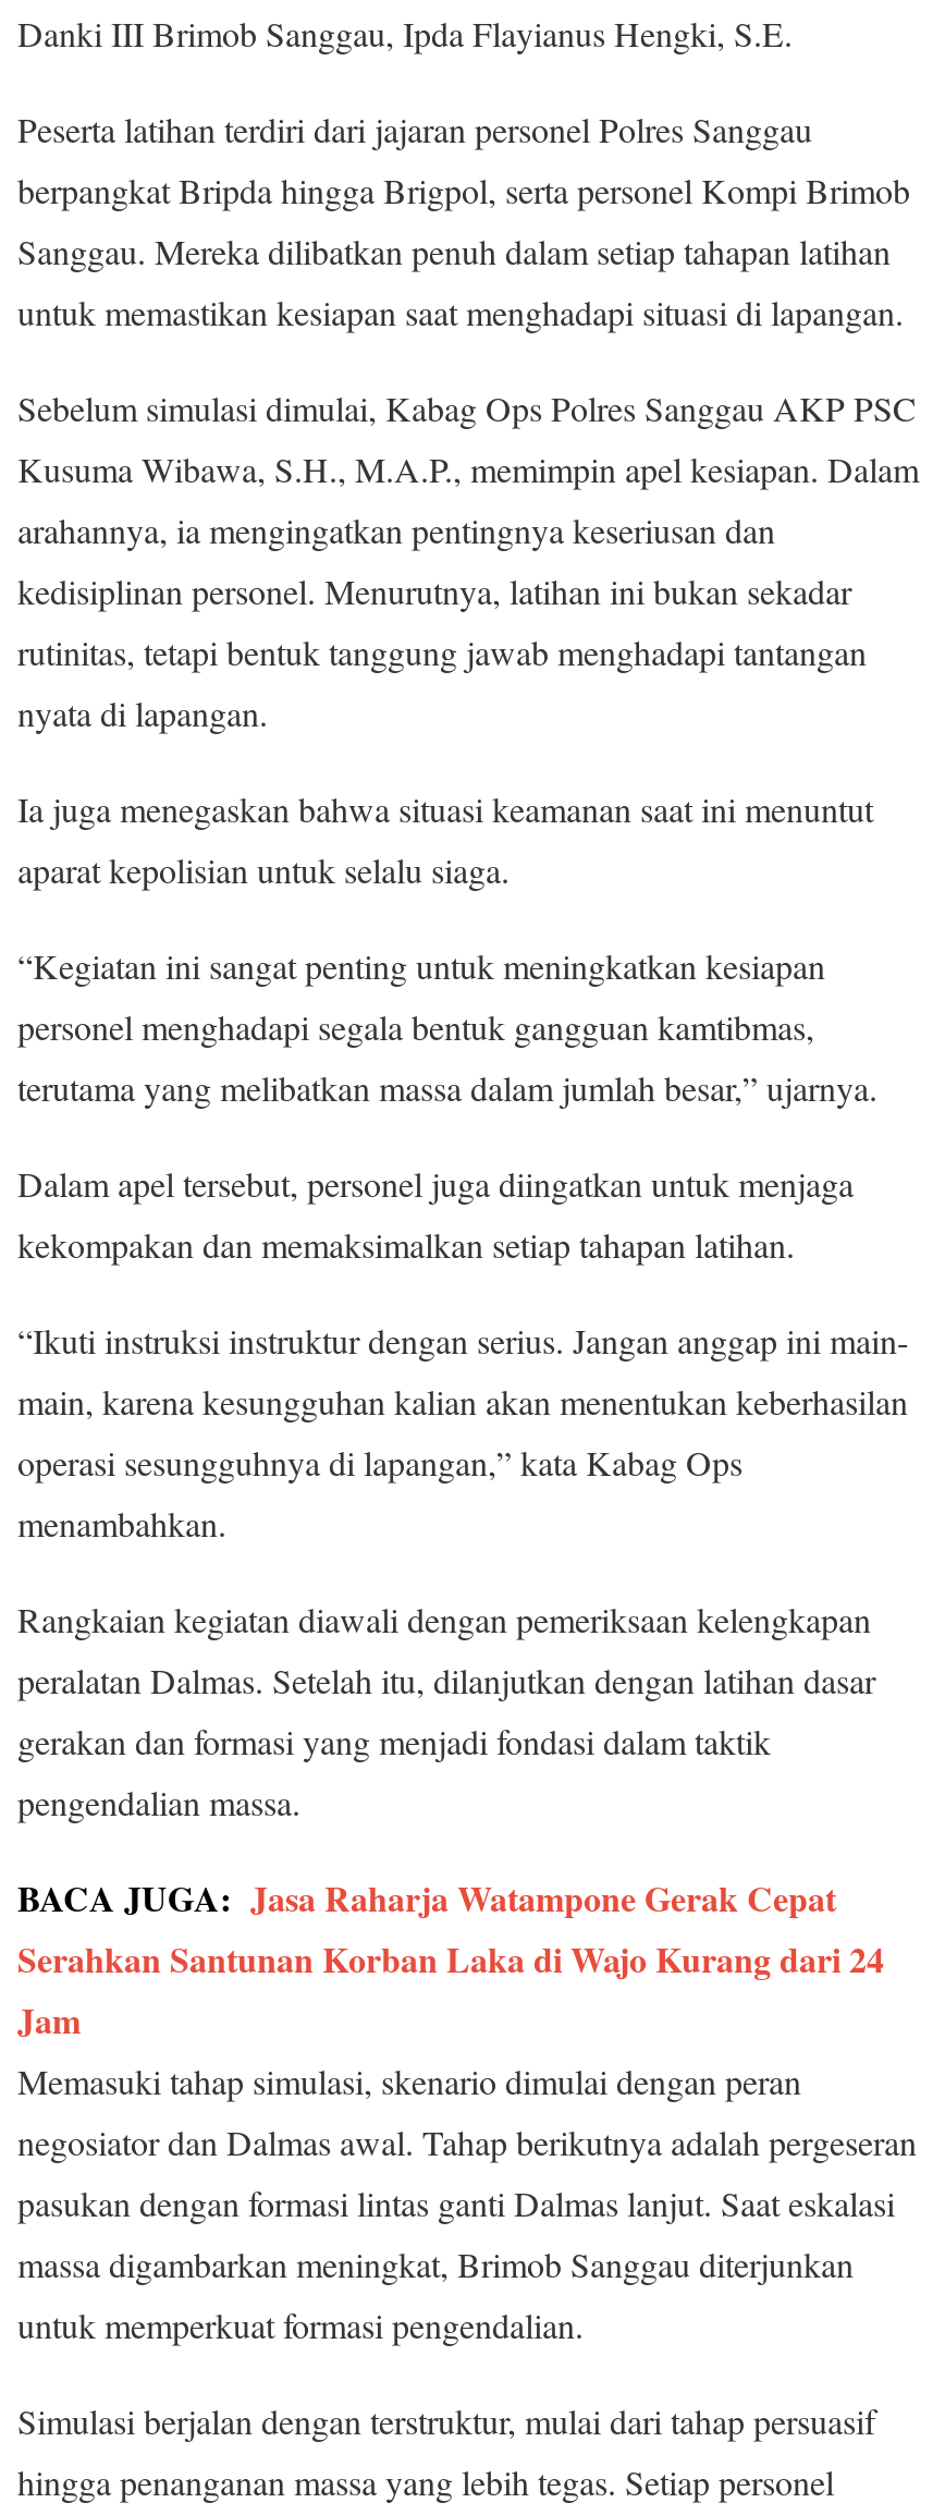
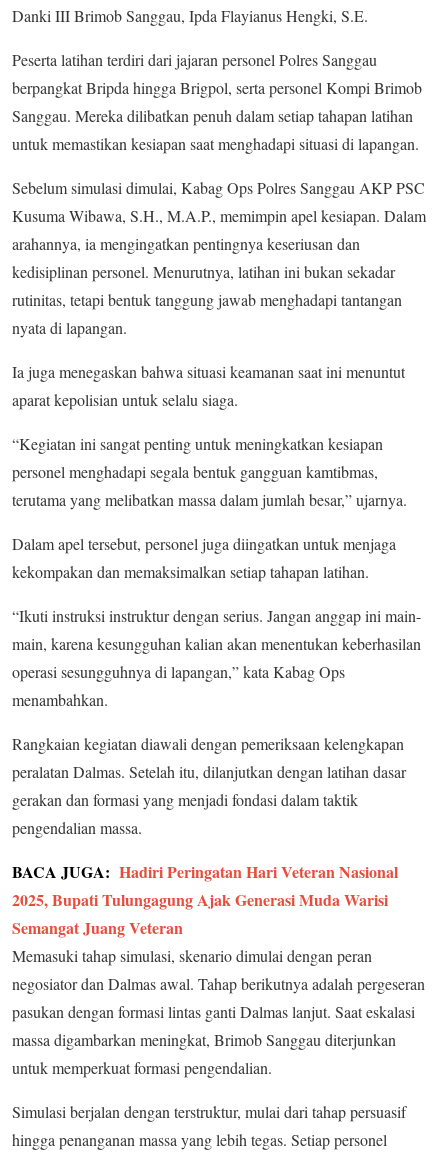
[17,1872,884,2044] BACA JUGA: Jasa Raharja Watampone Gerak Cepat | Serahkan Santunan Korban Laka di Wajo Kurang dari 24 | Jam -> [12,860,398,939] BACA JUGA: Hadiri Peringatan Hari Veteran Nasional | 2025, Bupati Tulungagung Ajak Generasi Muda Warisi | Semangat Juang Veteran

